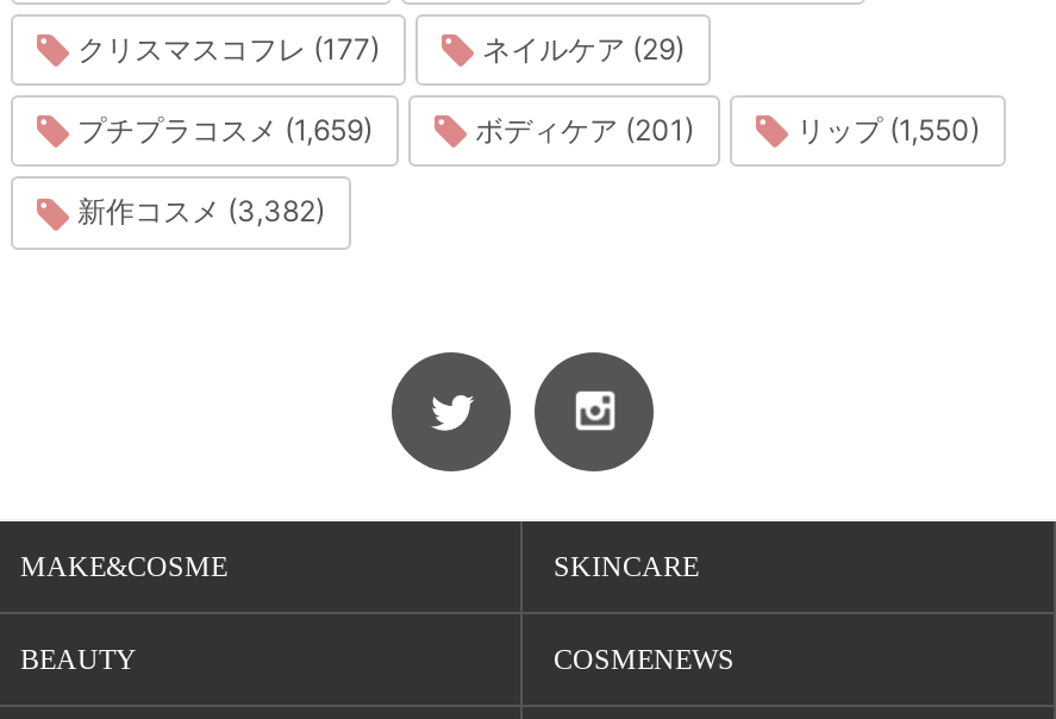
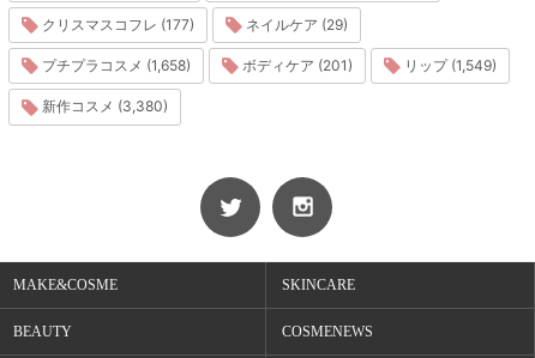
[70,112,373,148] プチプラコスメ (1,659) -> [38,56,191,74] プチプラコスメ (1,658)
[789,112,980,148] リップ (1,550) -> [401,56,497,74] リップ (1,549)
[70,194,325,230] 新作コスメ (3,382) -> [38,98,168,116] 新作コスメ (3,380)

